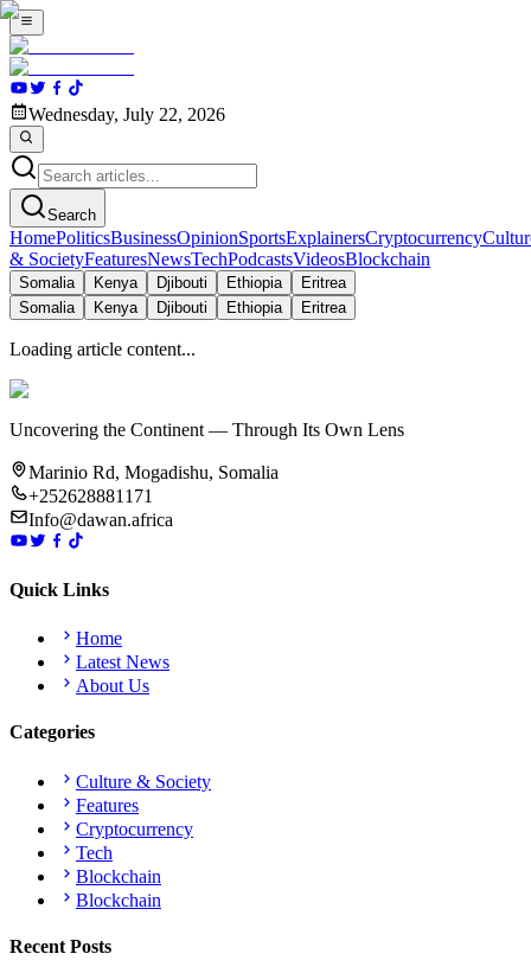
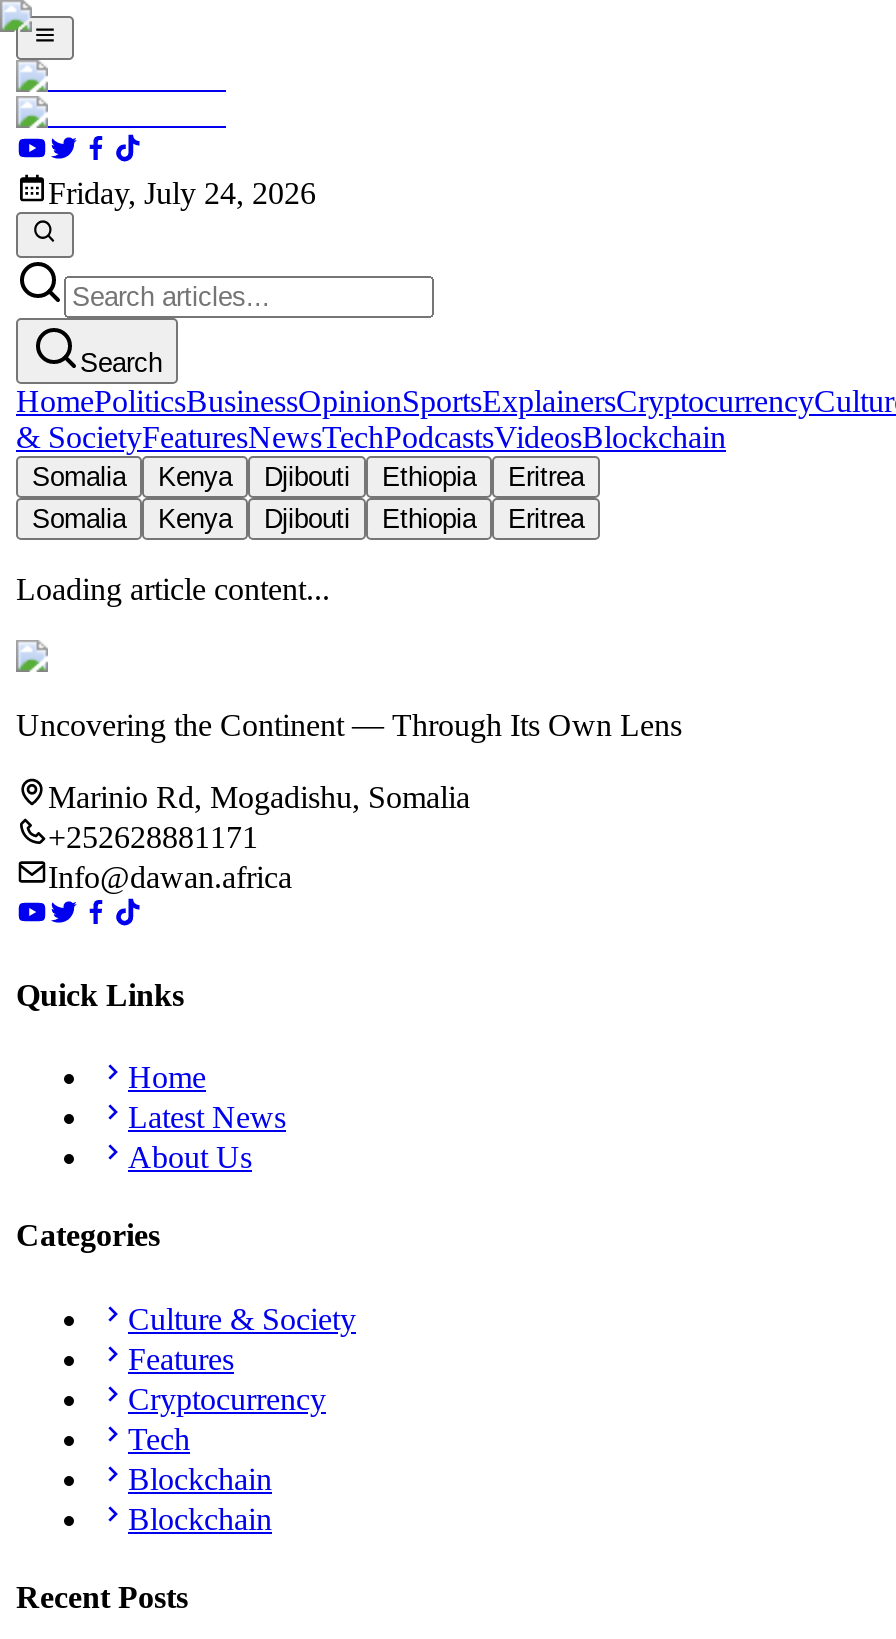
[28,105,225,125] Wednesday, July 22, 2026 -> [48,177,316,211] Friday, July 24, 2026

